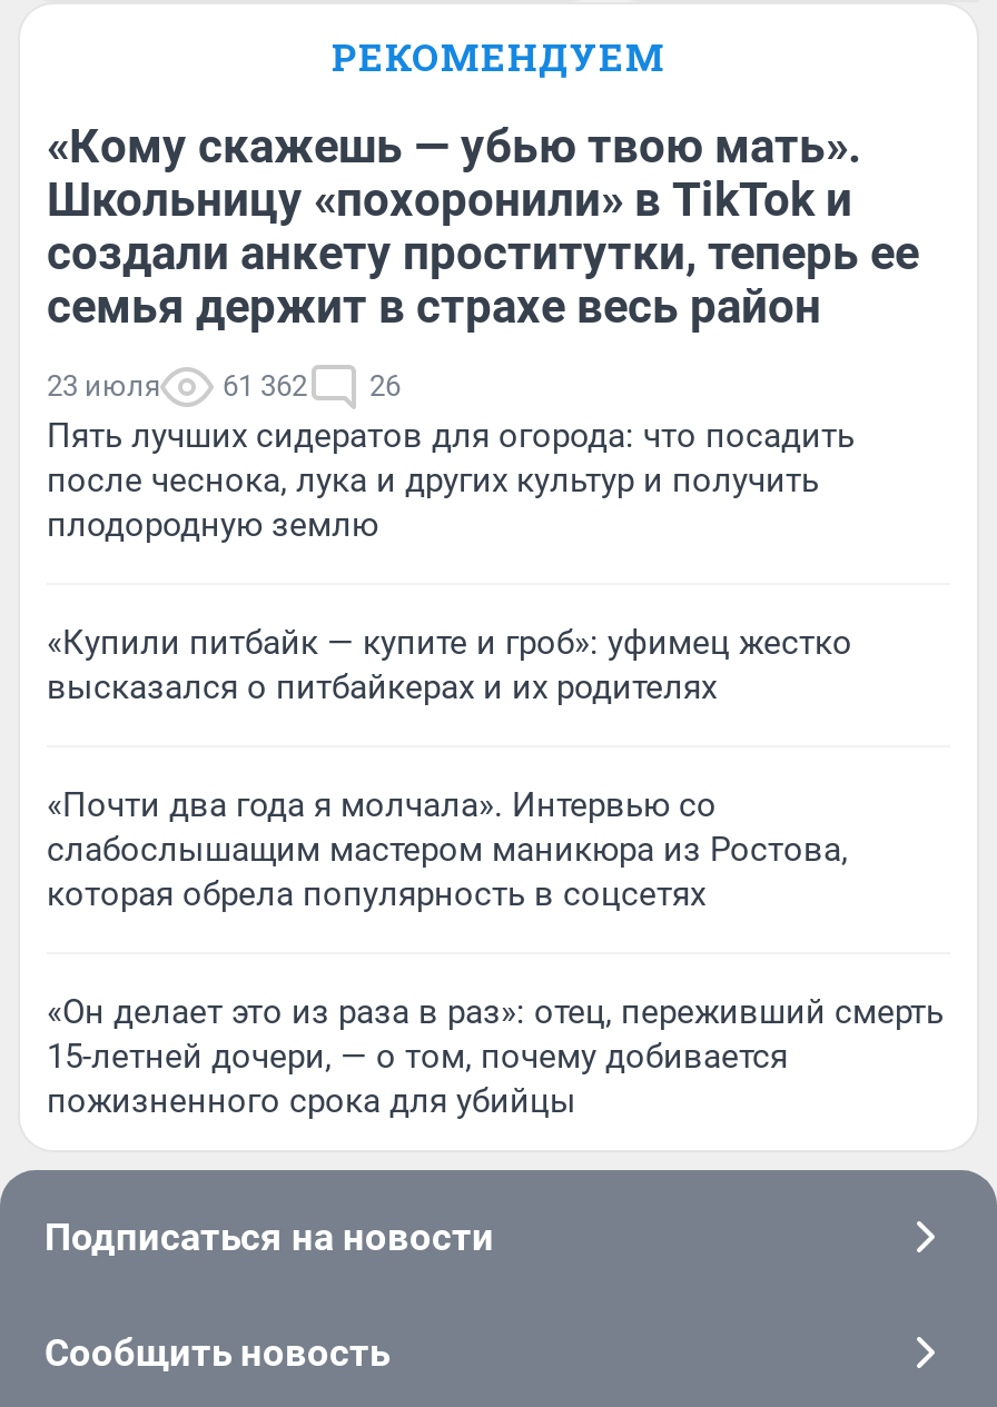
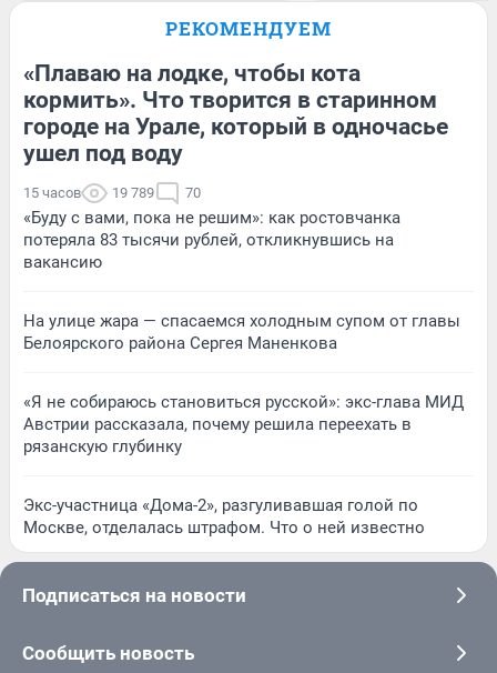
[47,119,919,333] «Кому скажешь — убью твою мать». | Школьницу «похоронили» в TikTok и | создали анкету проститутки, теперь ее | семья держит в страхе весь район -> [23,60,448,166] «Плаваю на лодке, чтобы кота | кормить». Что творится в старинном | городе на Урале, который в одночасье | ушел под воду
[47,369,855,544] 23 июля | 61 362 | 26 | Пять лучших сидератов для огорода: что посадить | после чеснока, лука и других культур и получить | плодородную землю -> [23,184,400,272] 15 часов | 19 789 | 70 | «Буду с вами, пока не решим»: как ростовчанка | потеряла 83 тысячи рублей, откликнувшись на | вакансию
[47,622,852,707] «Купили питбайк — купите и гроб»: уфимец жестко | высказался о питбайкерах и их родителях -> [23,311,460,353] На улице жара — спасаемся холодным супом от главы | Белоярского района Сергея Маненкова
[47,785,848,914] «Почти два года я молчала». Интервью со | слабослышащим мастером маникюра из Ростова, | которая обрела популярность в соцсетях -> [23,392,464,456] «Я не собираюсь становиться русской»: экс-глава МИД | Австрии рассказала, почему решила переехать в | рязанскую глубинку
[47,991,944,1120] «Он делает это из раза в раз»: отец, переживший смерть | 15-летней дочери, — о том, почему добивается | пожизненного срока для убийцы -> [23,495,425,537] Экс-участница «Дома-2», разгуливавшая голой по | Москве, отделалась штрафом. Что о ней известно

